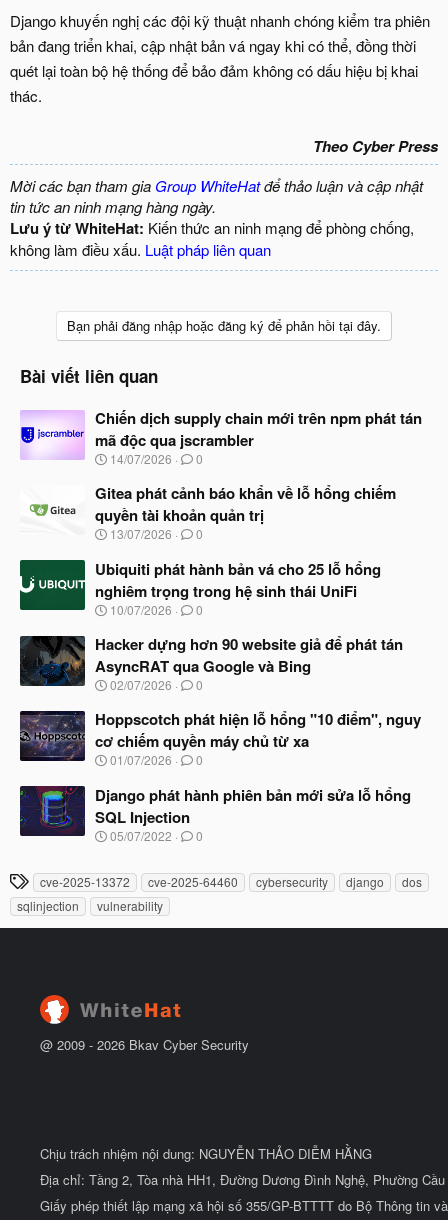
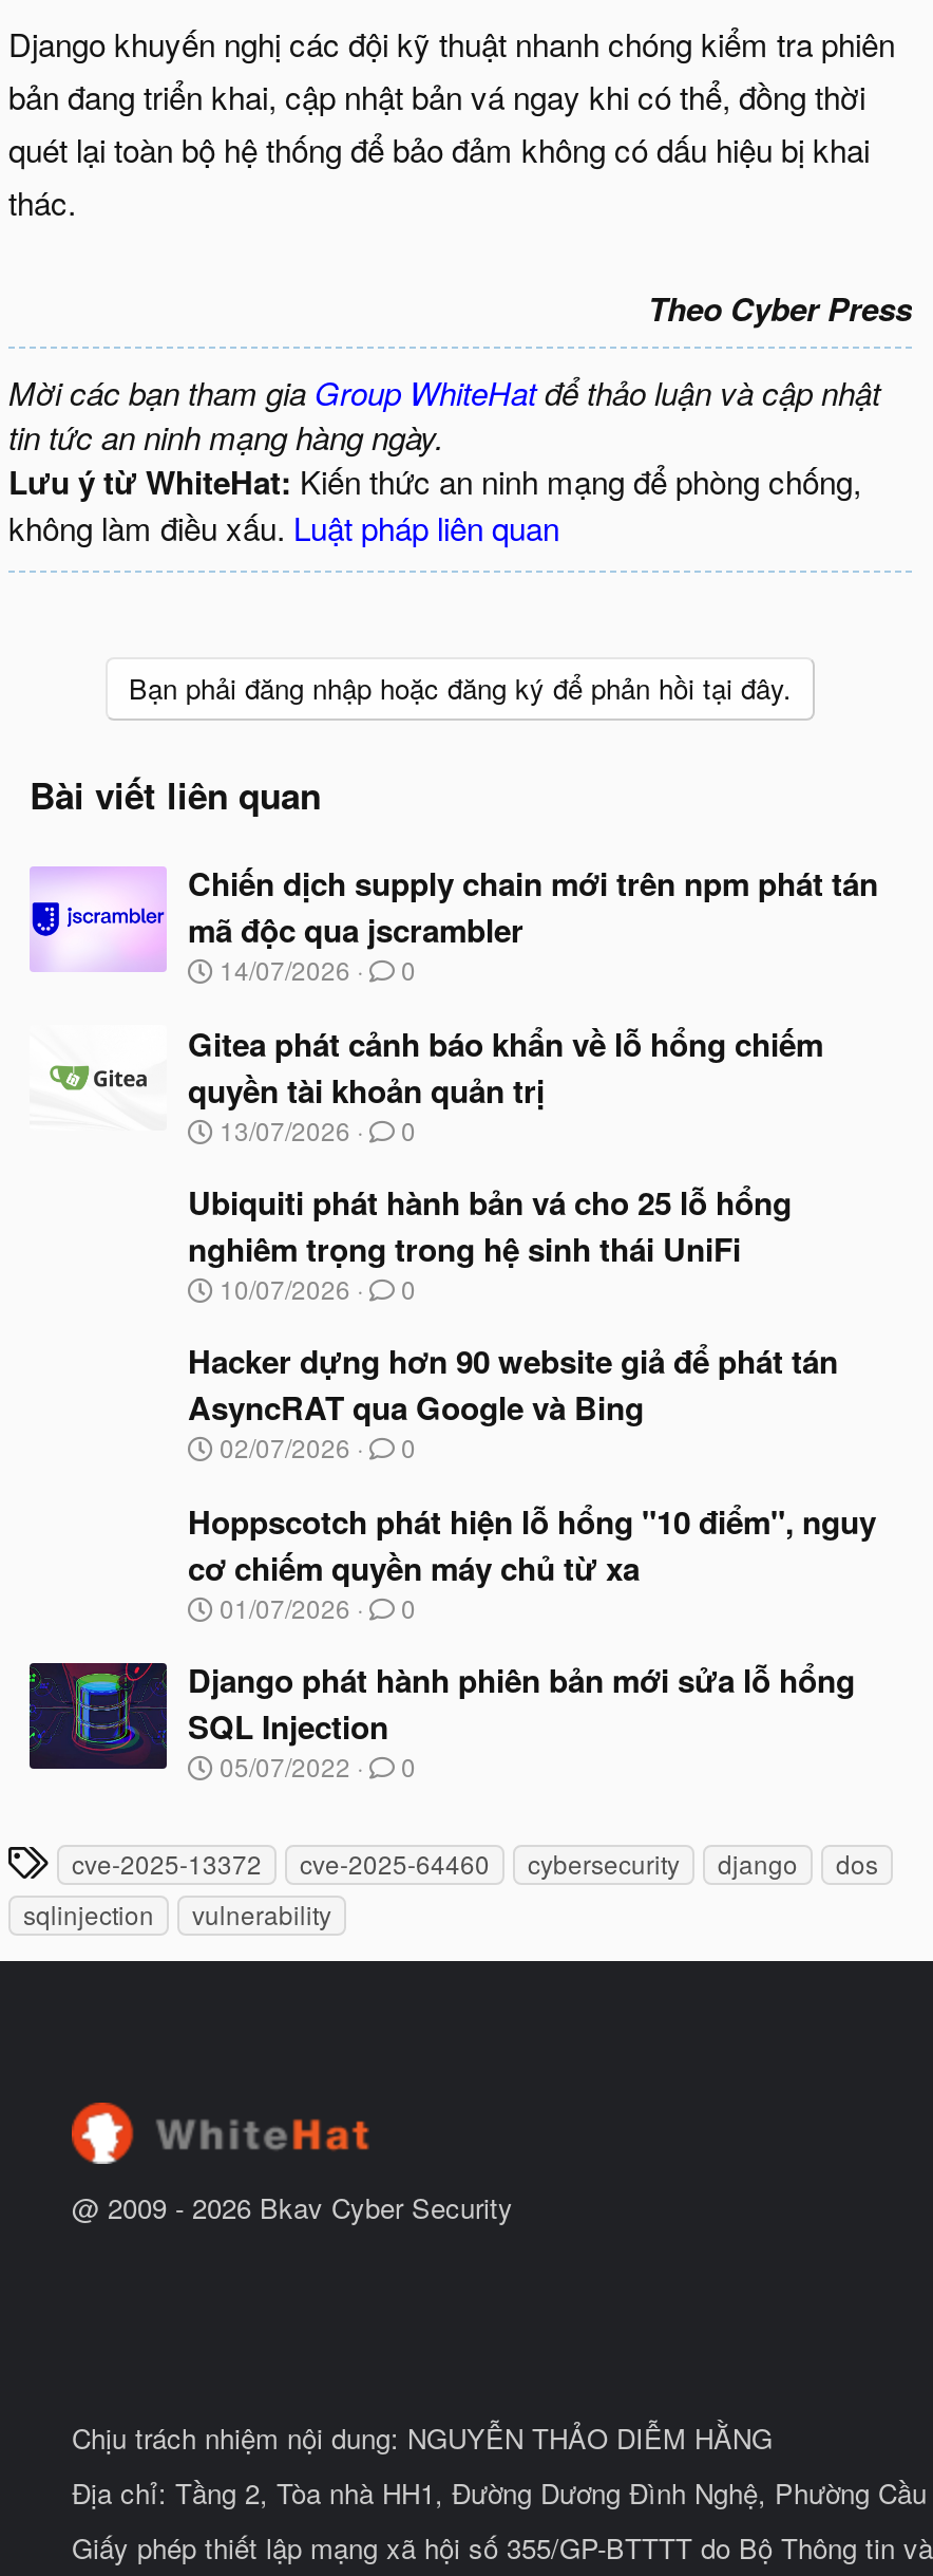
[19,559,86,611] [image] -> none
[19,635,86,687] [image] -> none
[19,710,86,762] [image] -> none

